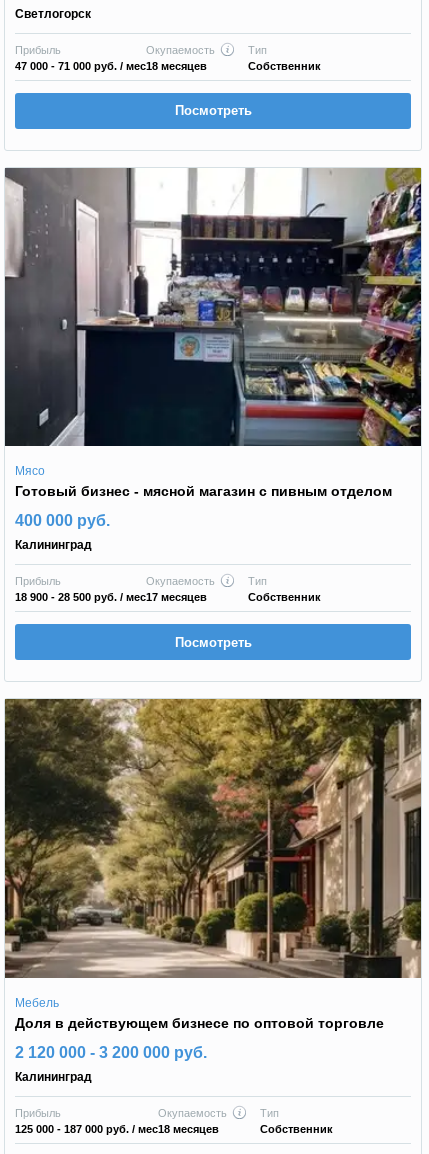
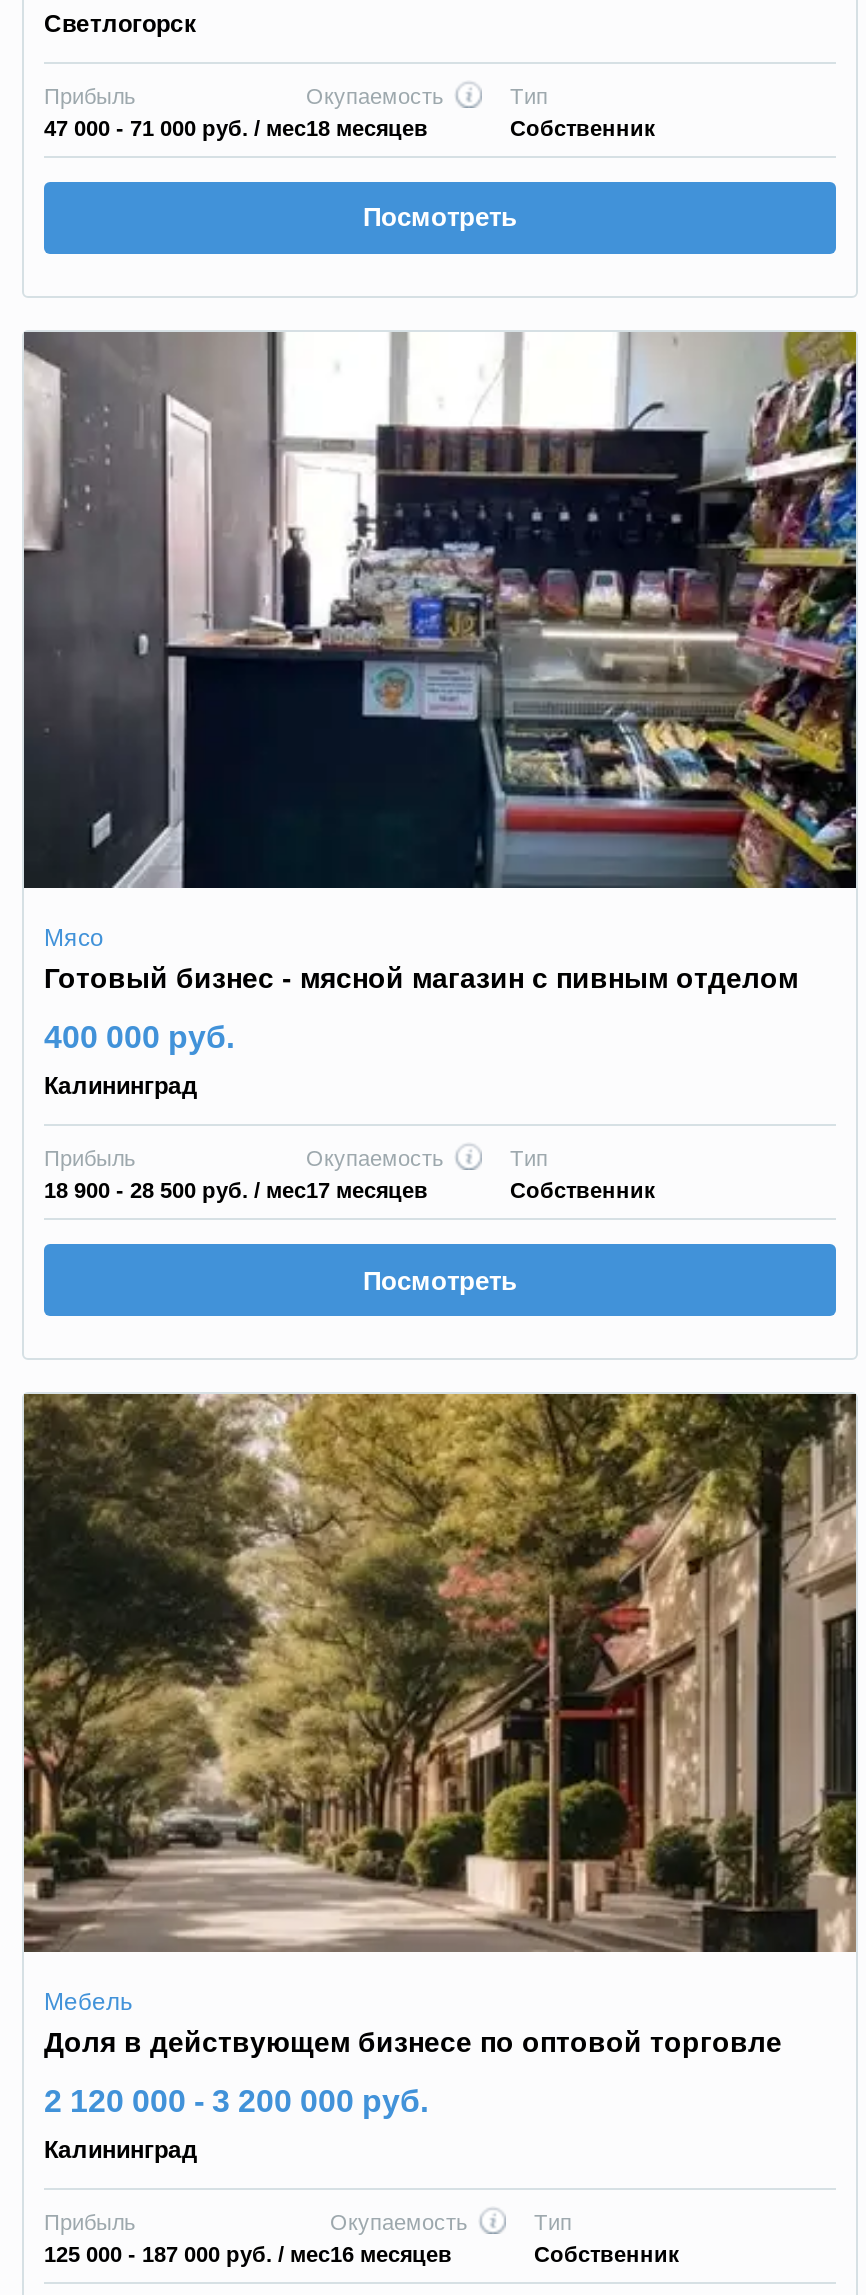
[15,1123,219,1135] 125 000 - 187 000 руб. / мес 18 месяцев -> [44,2241,452,2265] 125 000 - 187 000 руб. / мес 16 месяцев

